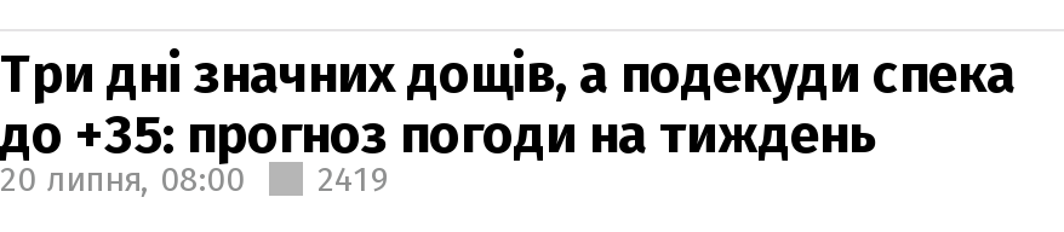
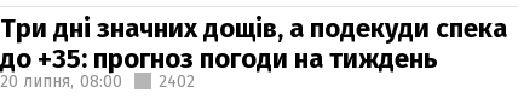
[0,158,390,199] 20 липня, 08:00 2419 -> [0,71,195,91] 20 липня, 08:00 2402

